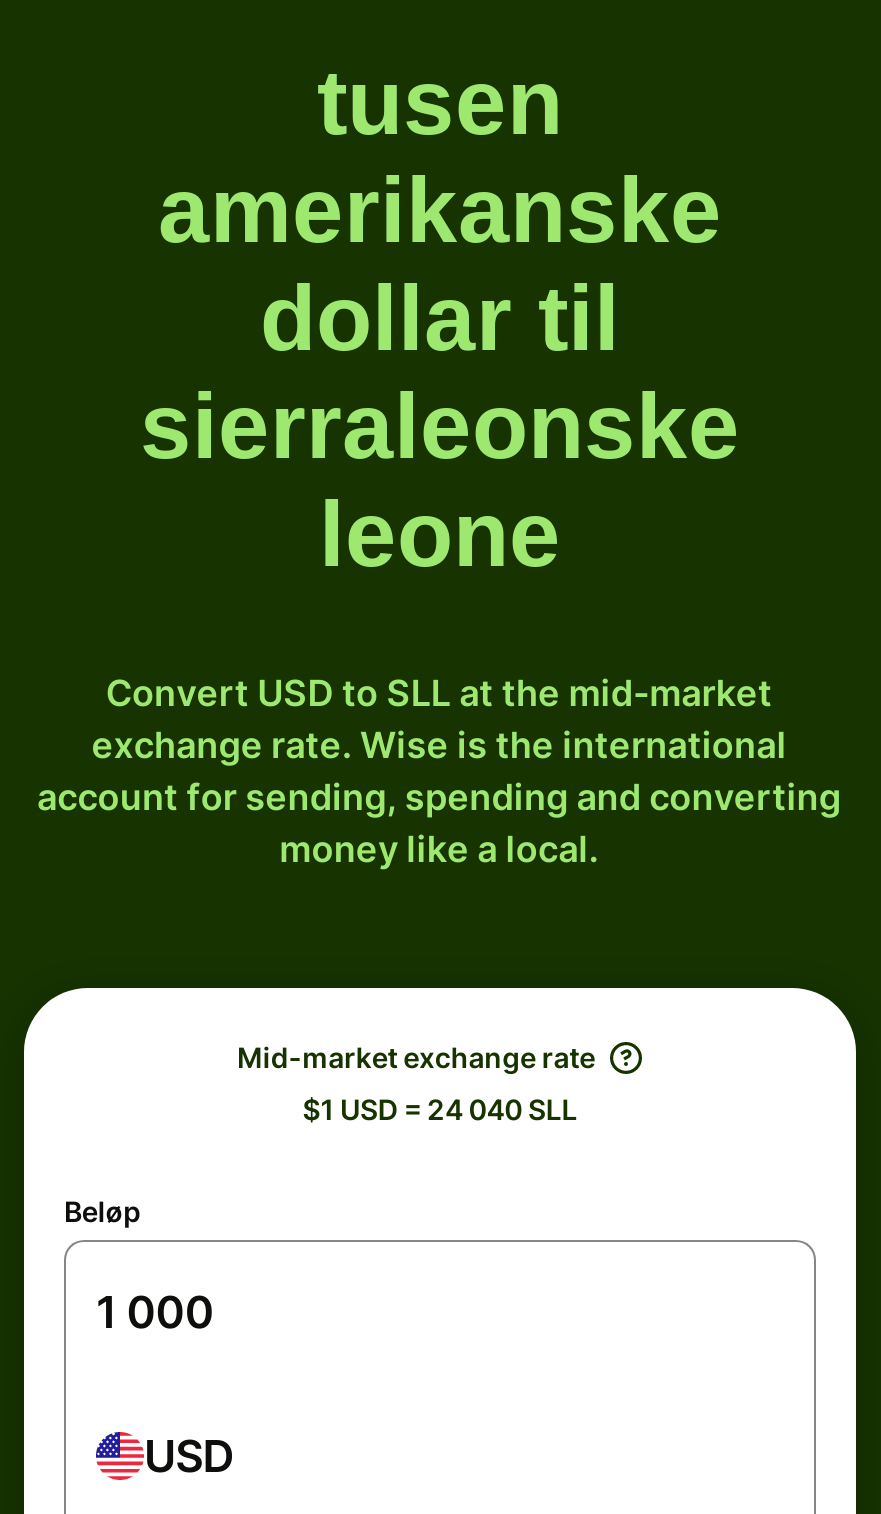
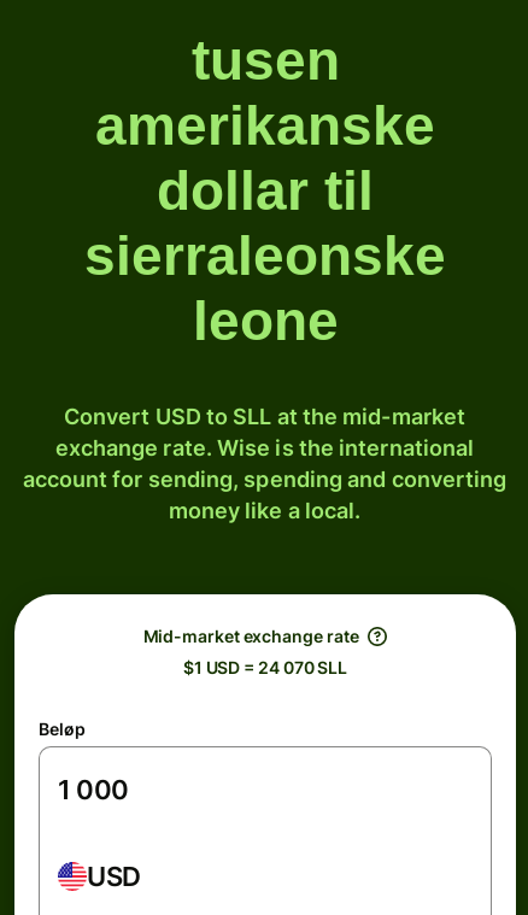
[303,1092,577,1126] $1 USD = 24 040 SLL -> [183,657,347,678] $1 USD = 24 070 SLL

